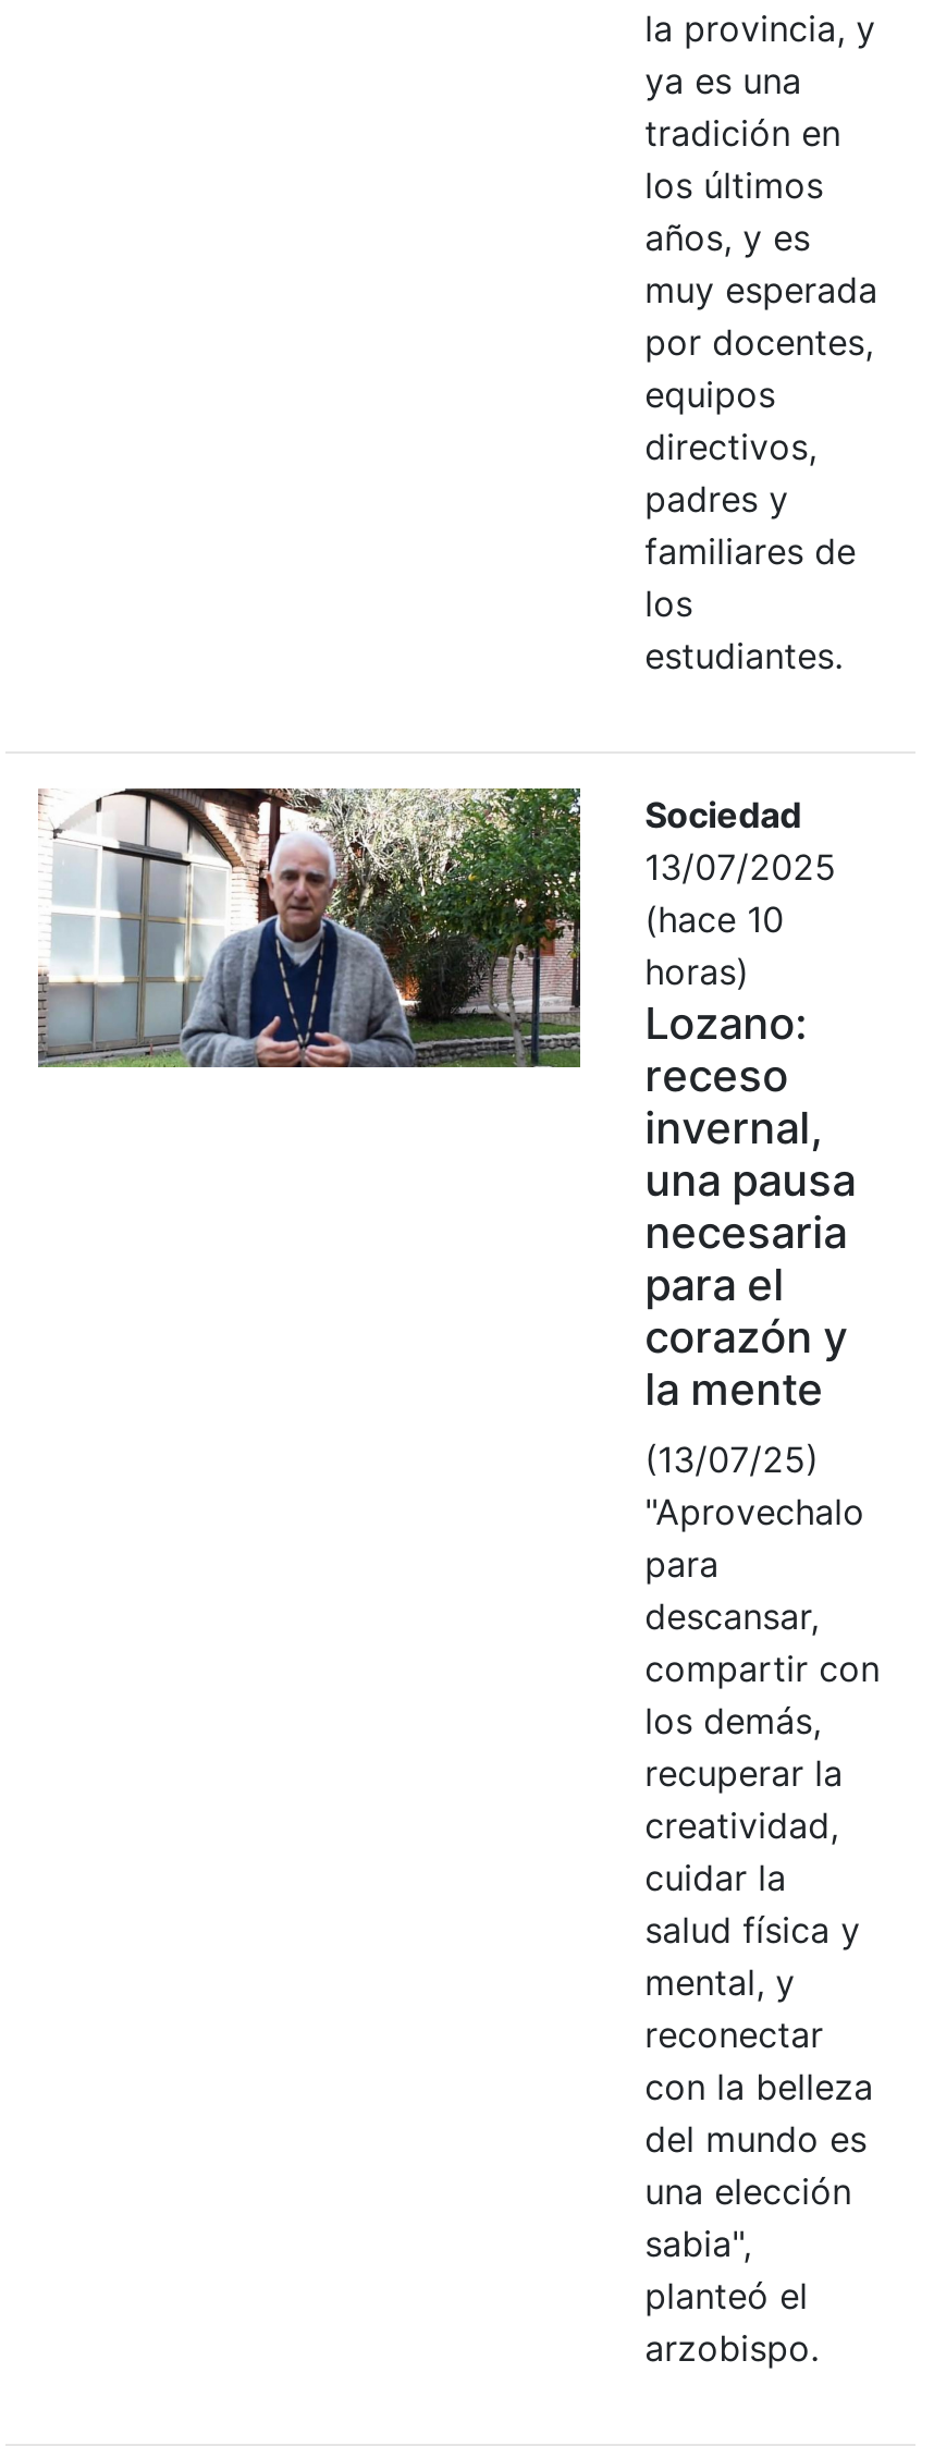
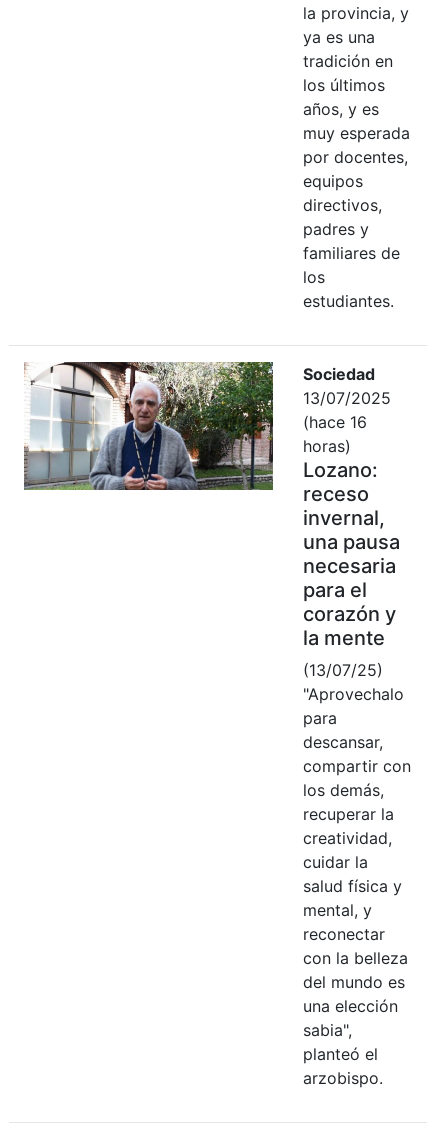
[645,897,784,940] (hace 10 -> [303,412,367,432] (hace 16

